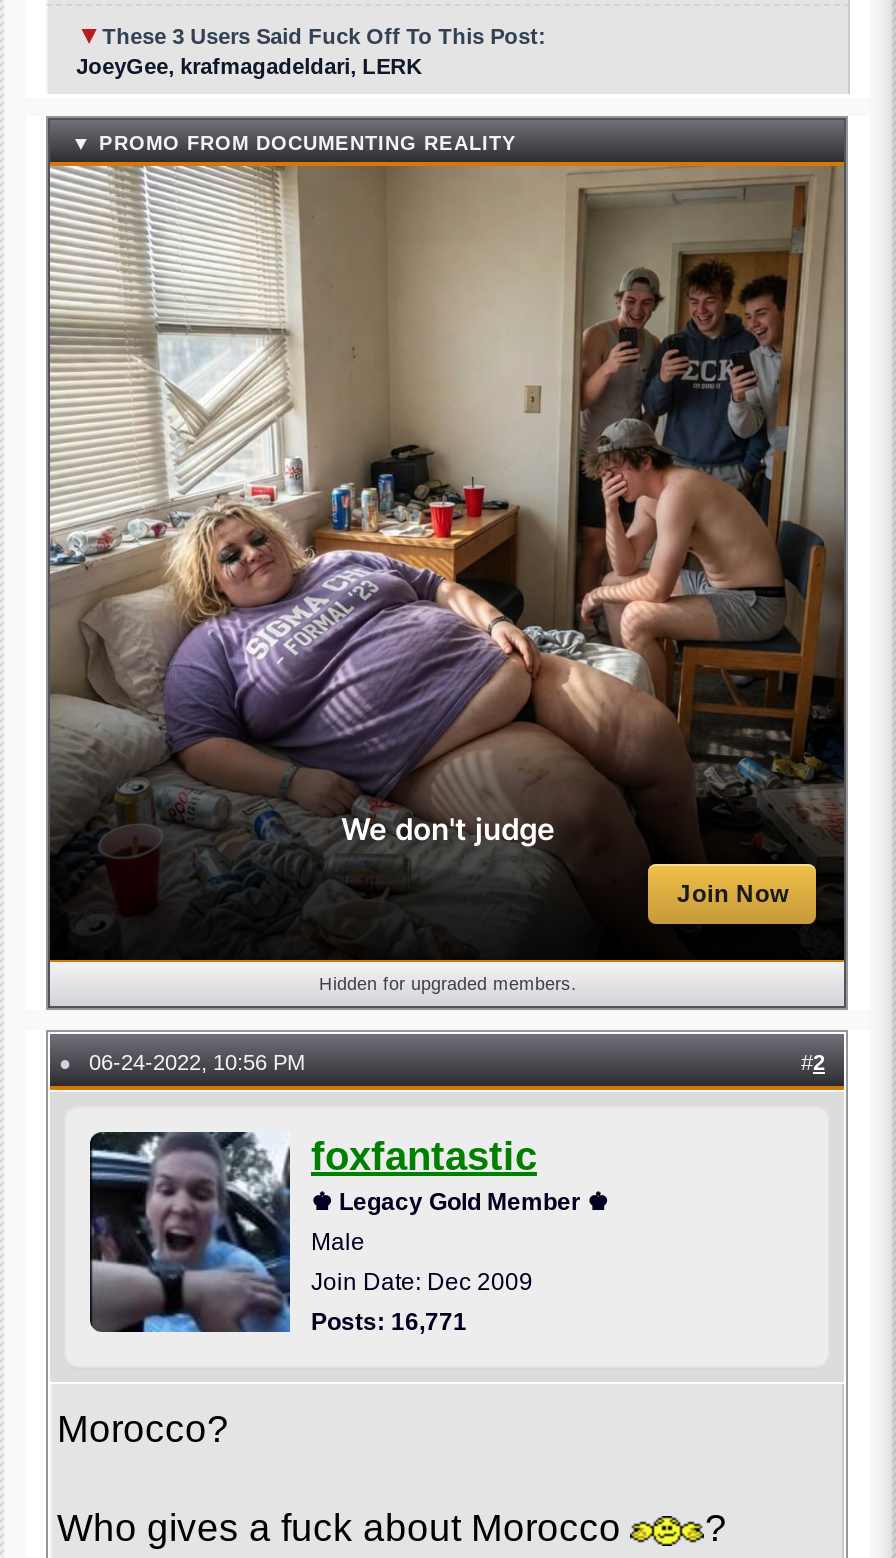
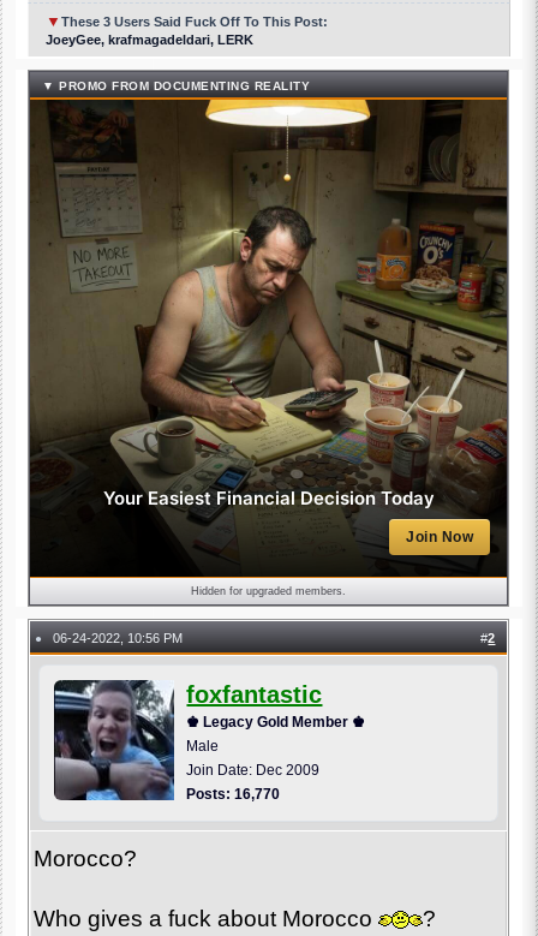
[48,164,846,914] [image] | We don't judge -> [29,99,508,548] [image] | Your Easiest Financial Decision Today
[311,1307,467,1335] Posts: 16,771 -> [187,785,280,802] Posts: 16,770

